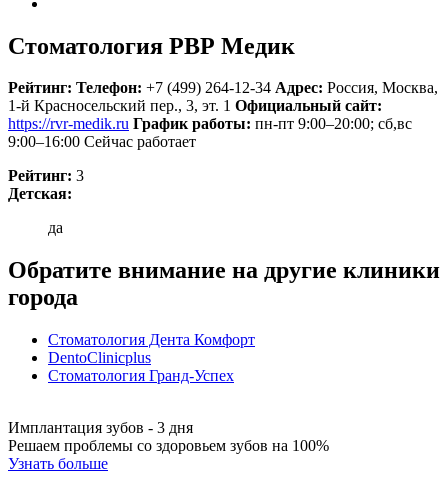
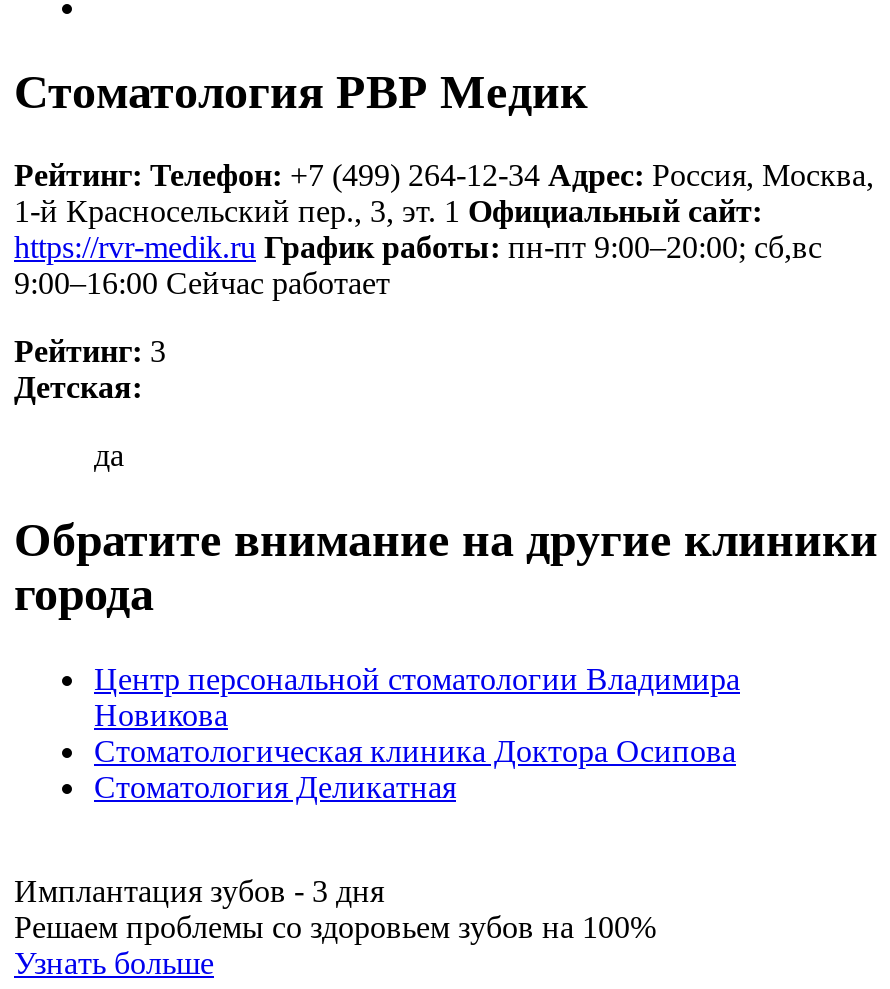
[48,331,255,384] Стоматология Дента Комфорт | DentoClinicplus | Стоматология Гранд-Успех -> [94,663,740,805] Центр персональной стоматологии Владимира | Новикова | Стоматологическая клиника Доктора Осипова | Стоматология Деликатная

